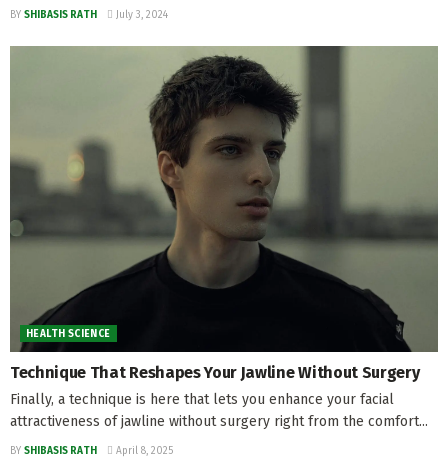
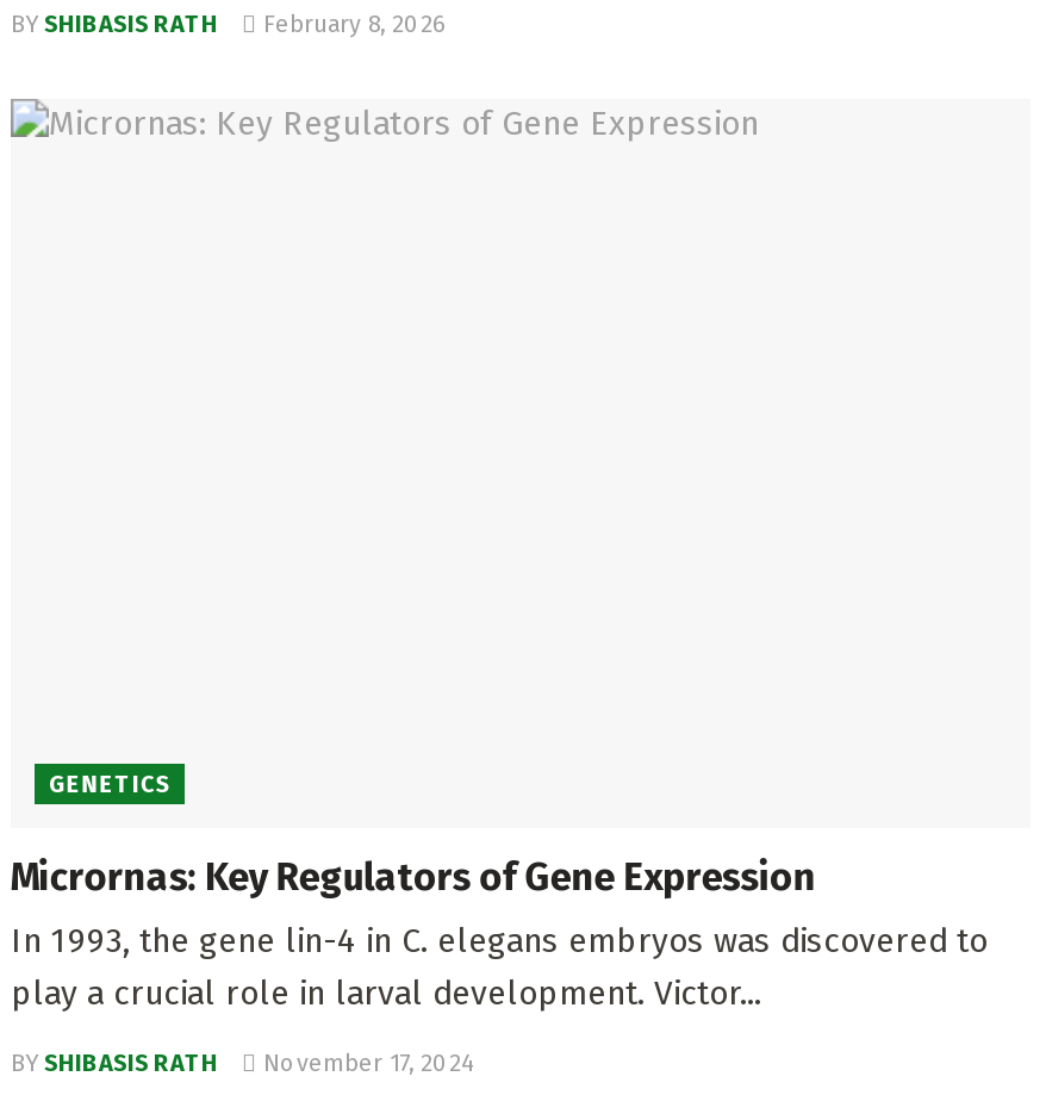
[10,9,168,21] BY SHIBASIS RATH July 3, 2024 -> [11,11,444,39] BY SHIBASIS RATH February 8, 2026
[9,45,439,353] [image] -> none
[26,328,111,340] HEALTH SCIENCE -> [49,771,171,799] GENETICS
[10,363,419,382] Technique That Reshapes Your Jawline Without Surgery -> [11,854,816,900] Micrornas: Key Regulators of Gene Expression
[10,391,428,430] Finally, a technique is here that lets you enhance your facial | attractiveness of jawline without surgery right from the comfort... -> [11,921,988,1014] In 1993, the gene lin-4 in C. elegans embryos was discovered to | play a crucial role in larval development. Victor...
[10,445,173,457] BY SHIBASIS RATH April 8, 2025 -> [11,1050,473,1078] BY SHIBASIS RATH November 17, 2024

